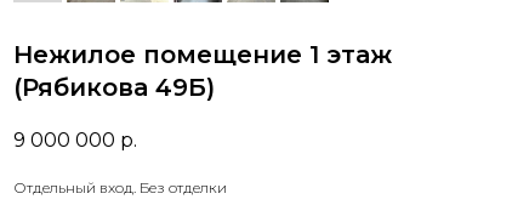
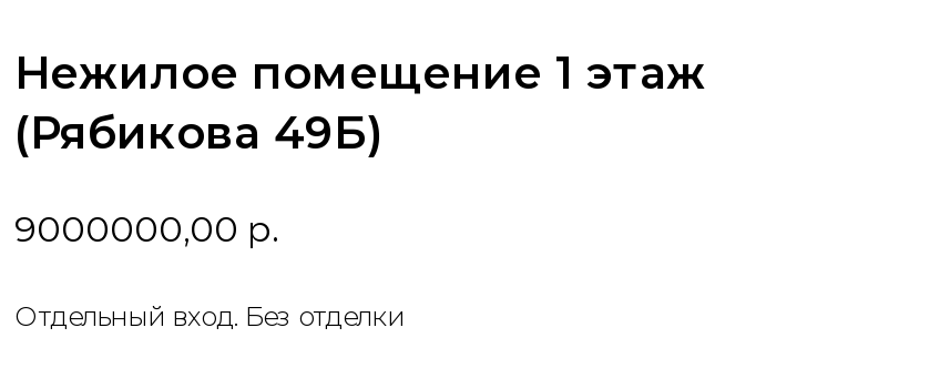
[13,129,137,152] 9 000 000 р. -> [14,209,278,251] 9000000,00 р.

